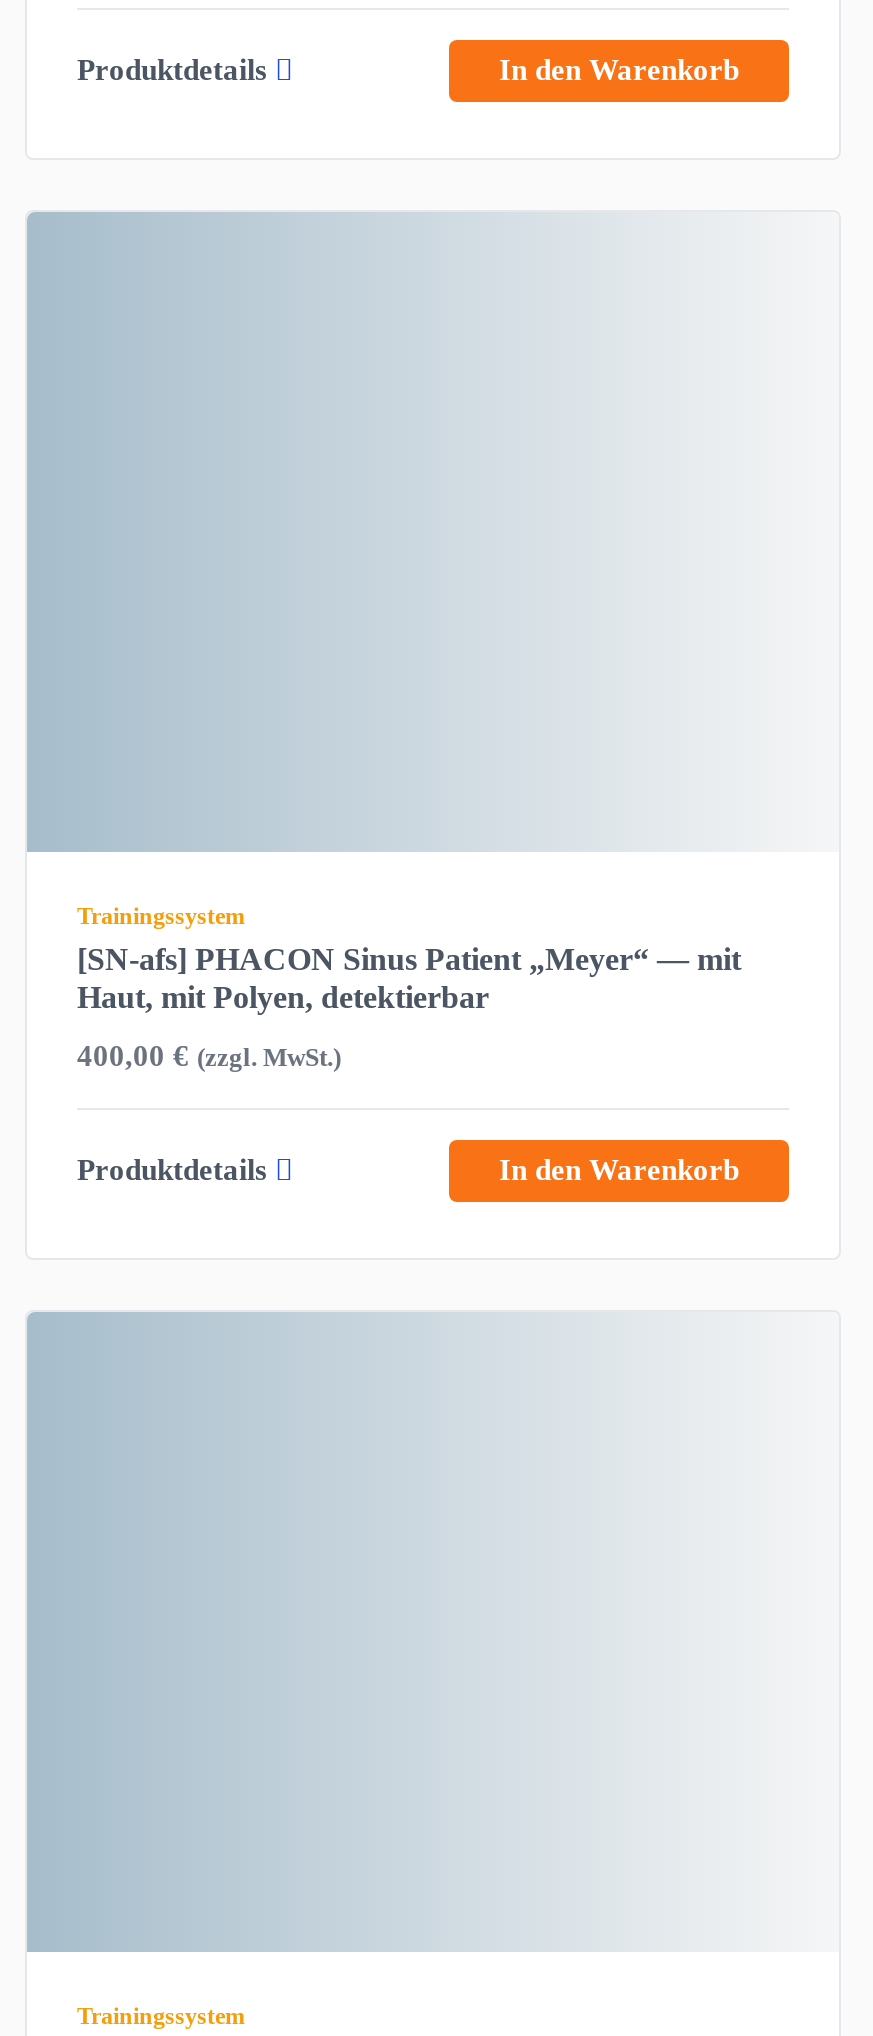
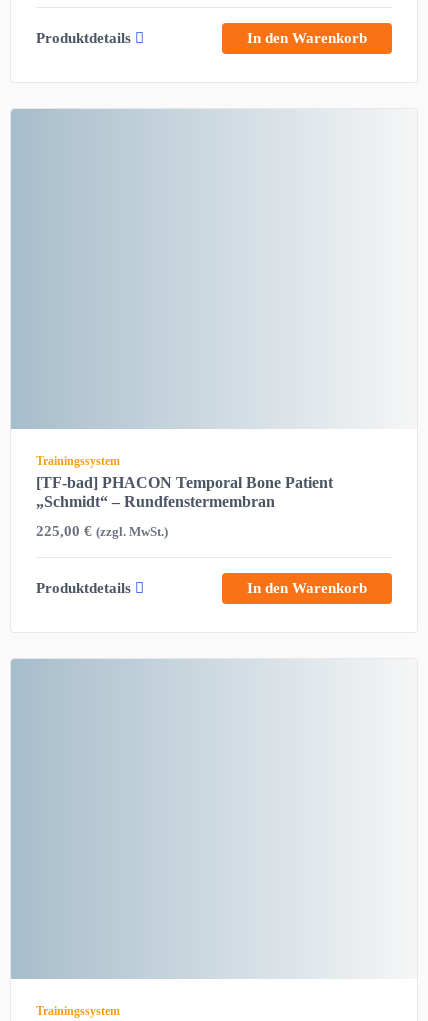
[77,941,741,1013] [SN-afs] PHACON Sinus Patient „Meyer“ — mit | Haut, mit Polyen, detektierbar -> [36,473,333,509] [TF-bad] PHACON Temporal Bone Patient | „Schmidt“ – Rundfenstermembran
[77,1039,341,1071] 400,00 € (zzgl. MwSt.) -> [36,522,168,538] 225,00 € (zzgl. MwSt.)

